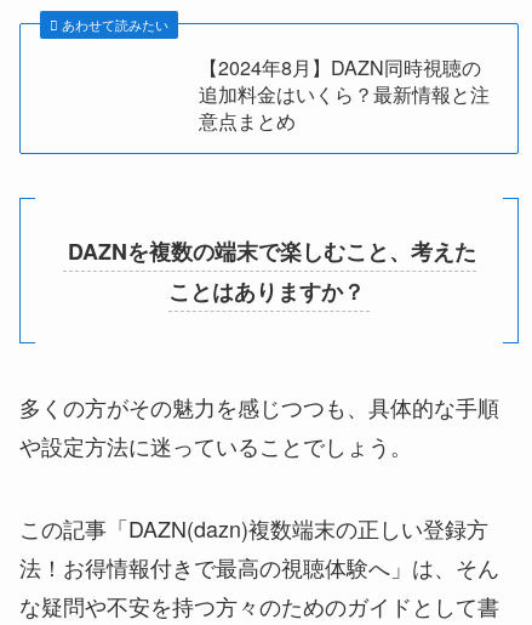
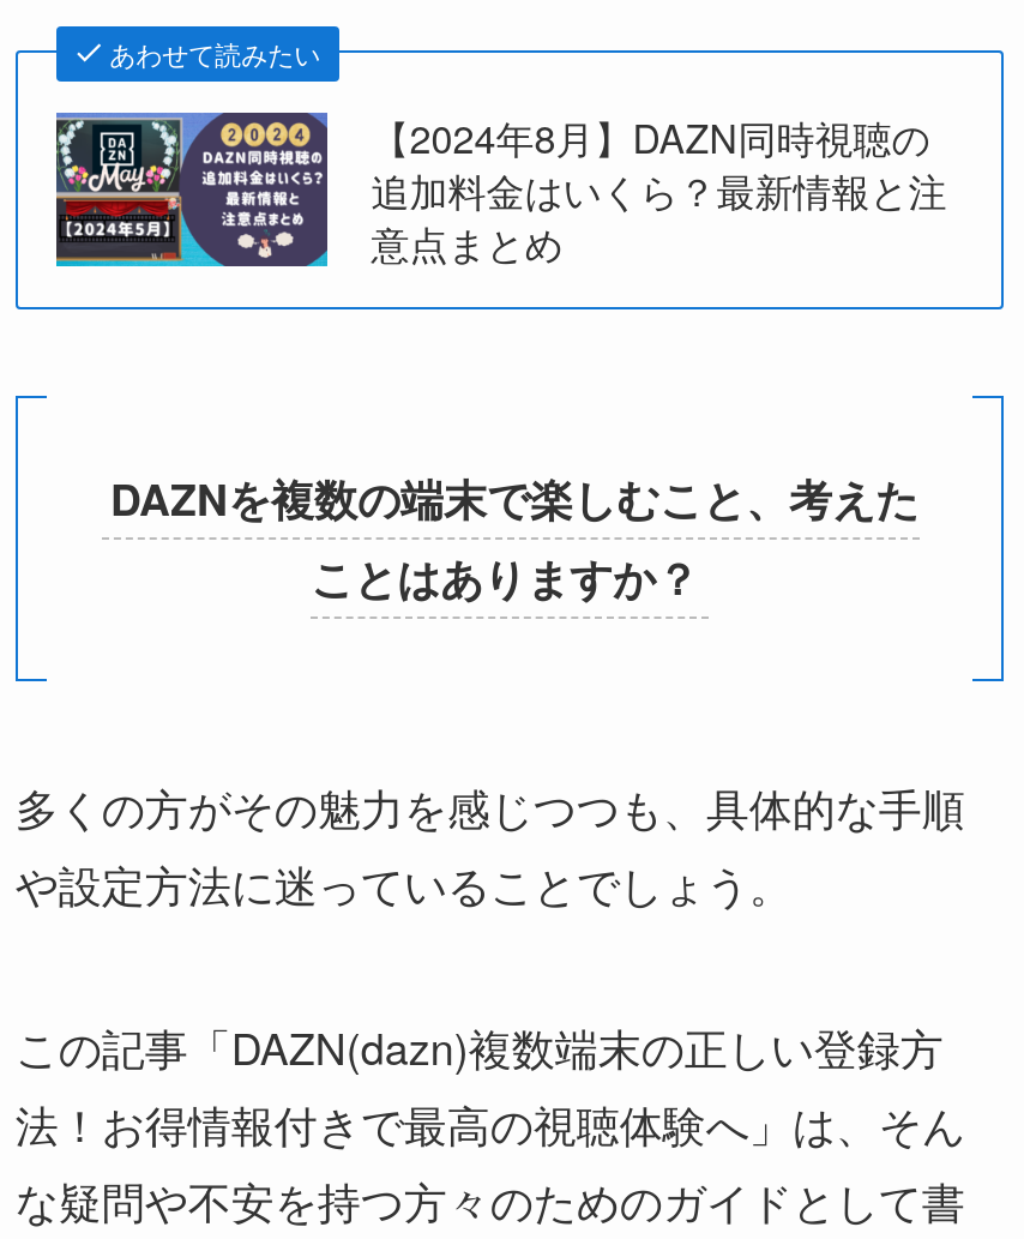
none -> [54,109,330,270] [image]

